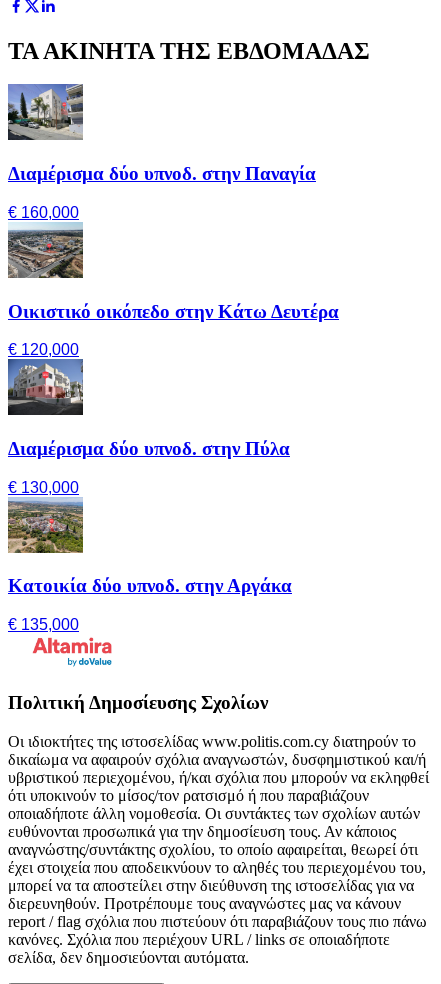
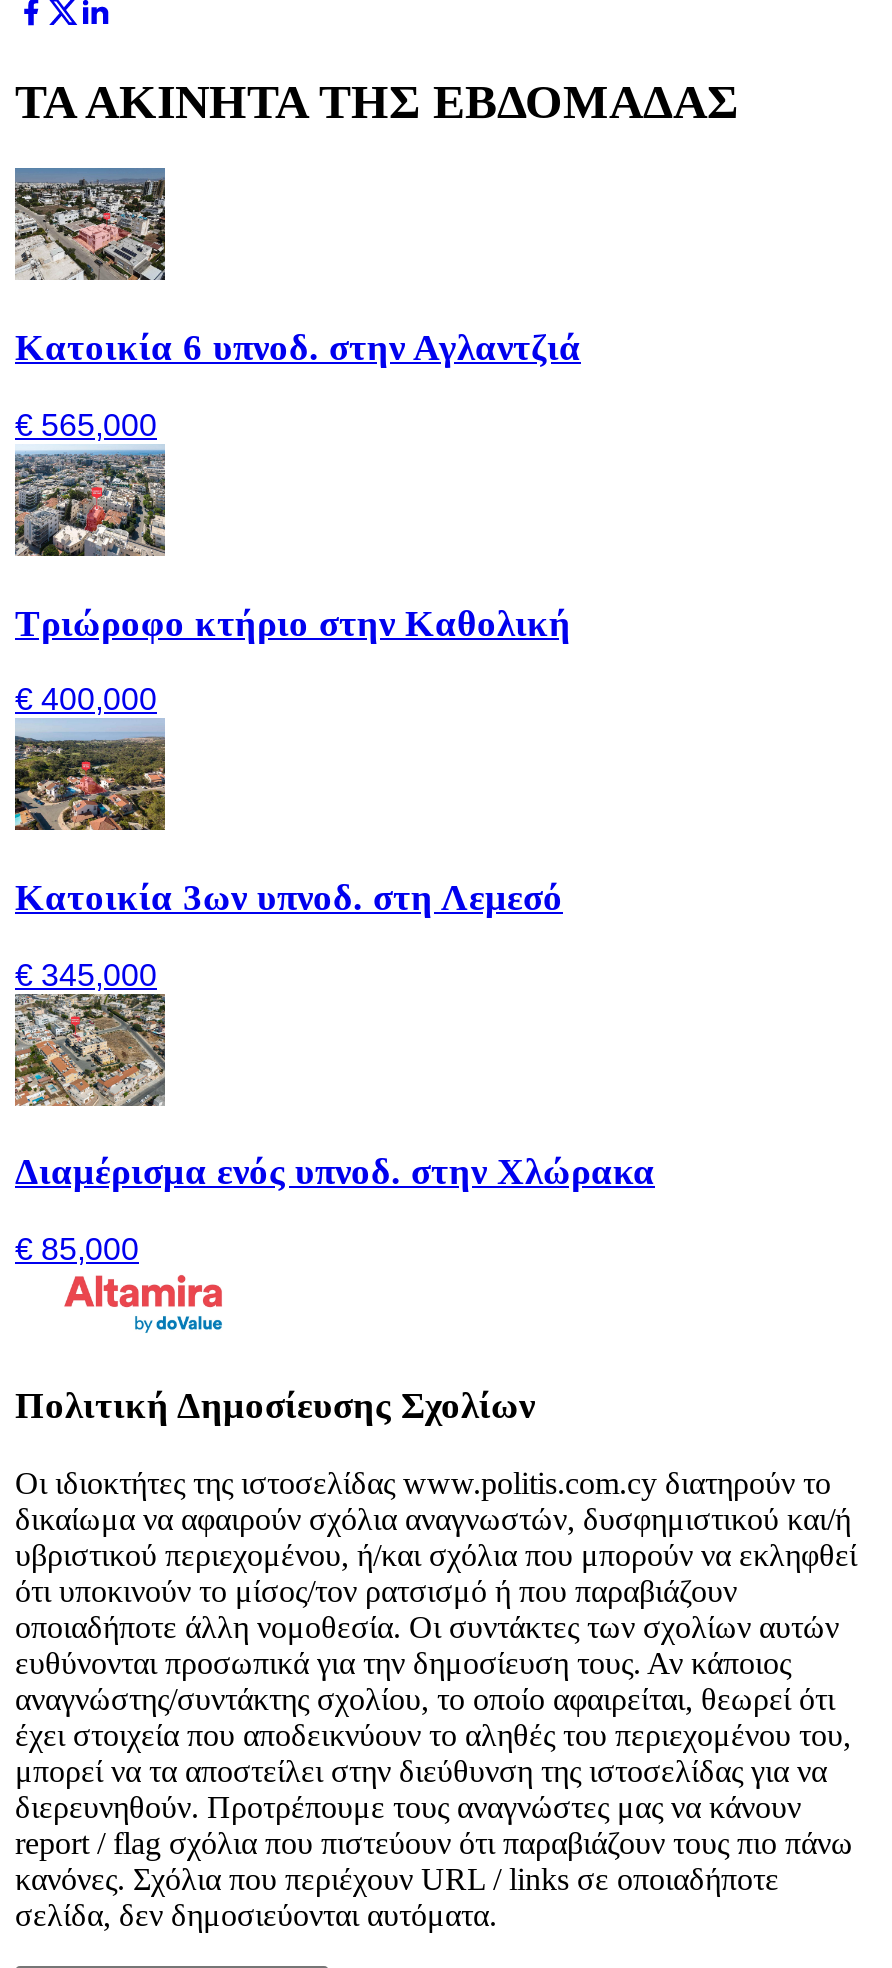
[7,84,316,184] [image] | Διαμέρισμα δύο υπνοδ. στην Παναγία -> [13,168,581,368] [image] | Κατοικία 6 υπνοδ. στην Αγλαντζιά
[8,204,79,221] € 160,000 -> [15,408,157,442] € 565,000
[8,228,339,322] [image] | Οικιστικό οικόπεδο στην Κάτω Δευτέρα -> [13,456,571,643] [image] | Τριώροφο κτήριο στην Καθολική
[8,341,79,358] € 120,000 -> [15,683,157,717] € 400,000
[7,366,290,459] [image] | Διαμέρισμα δύο υπνοδ. στην Πύλα -> [13,732,563,918] [image] | Κατοικία 3ων υπνοδ. στη Λεμεσό
[8,479,79,496] € 130,000 -> [15,958,157,992] € 345,000
[8,503,292,596] [image] | Κατοικία δύο υπνοδ. στην Αργάκα -> [15,1006,655,1193] [image] | Διαμέρισμα ενός υπνοδ. στην Χλώρακα
[8,616,79,633] € 135,000 -> [15,1232,139,1266] € 85,000

